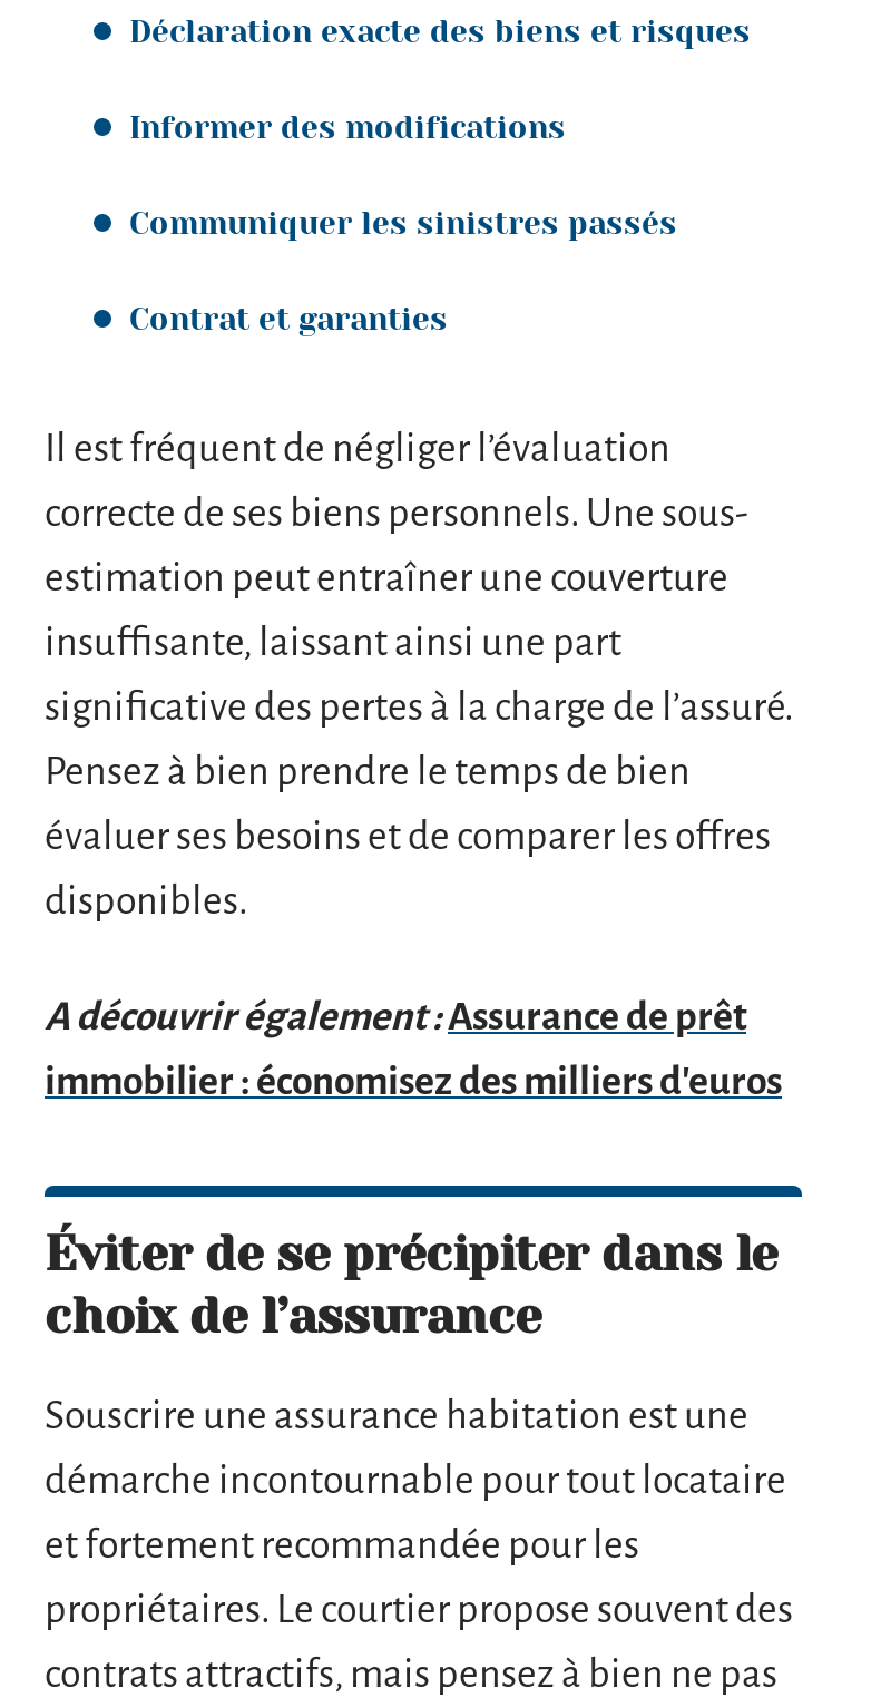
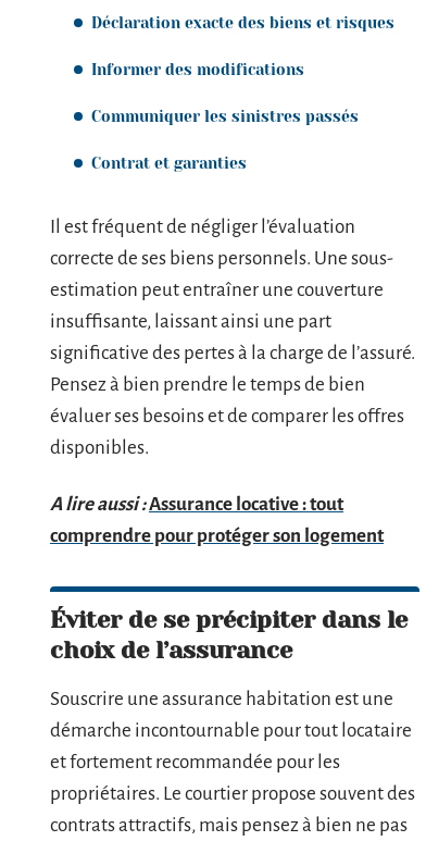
[45,995,746,1037] A découvrir également : Assurance de prêt -> [50,493,343,514] A lire aussi : Assurance locative : tout
[45,1060,782,1102] immobilier : économisez des milliers d'euros -> [50,525,384,546] comprendre pour protéger son logement

